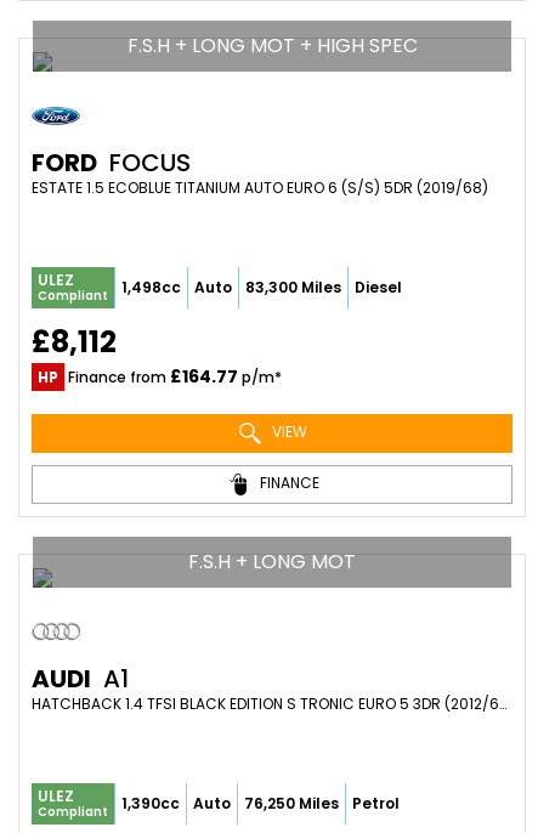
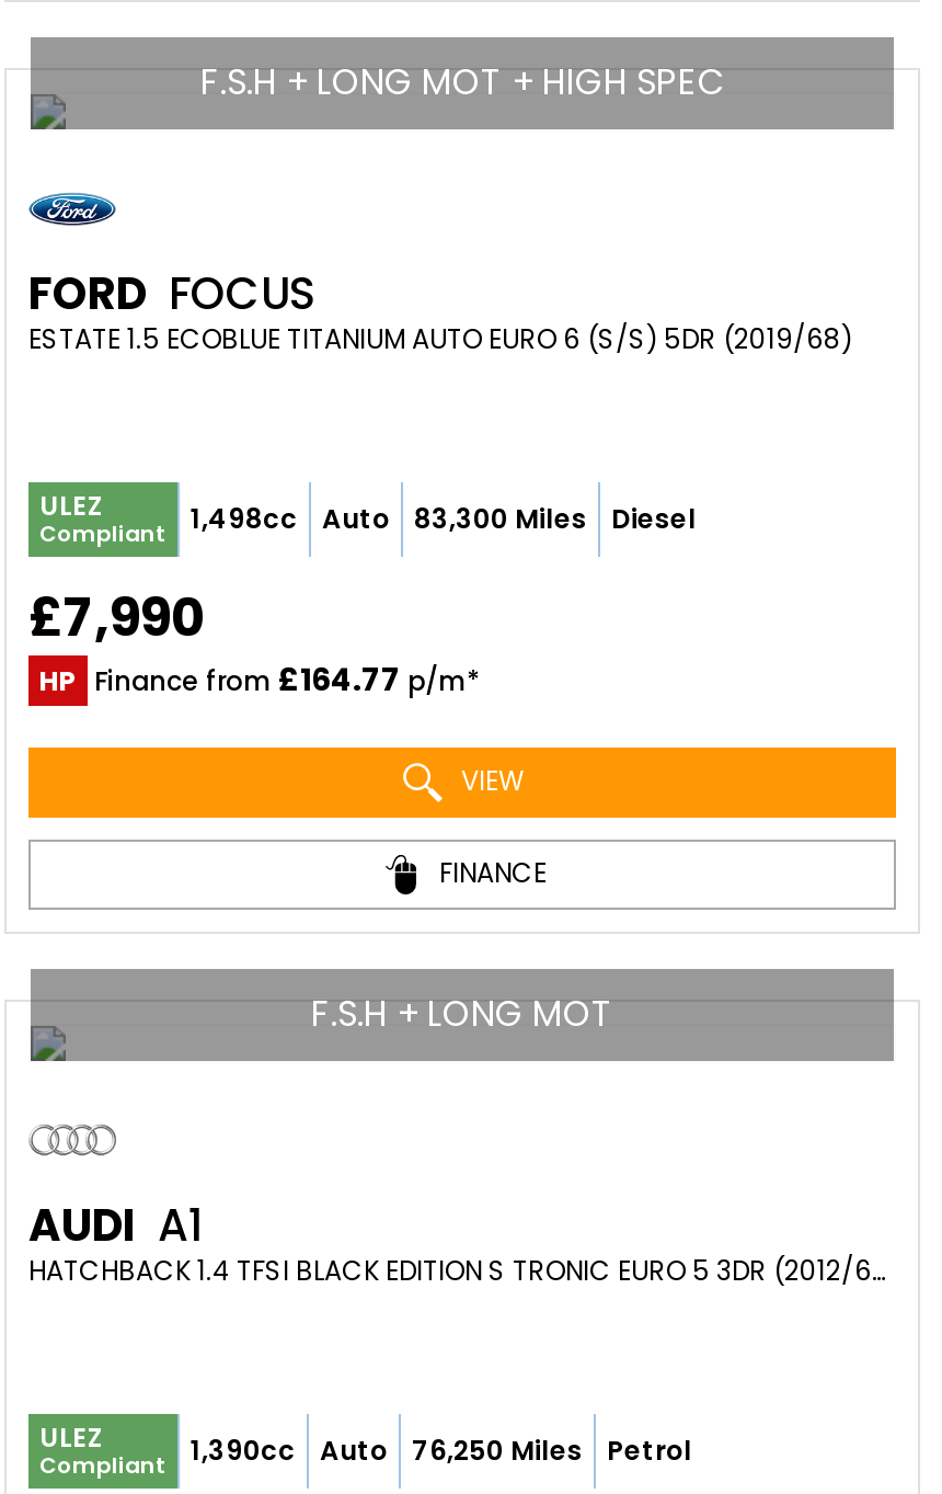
[32,321,117,361] £8,112 -> [28,580,204,652] £7,990

